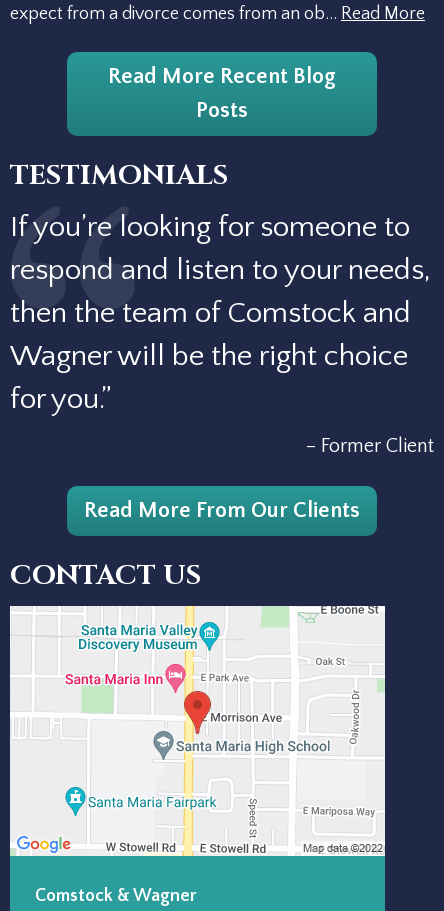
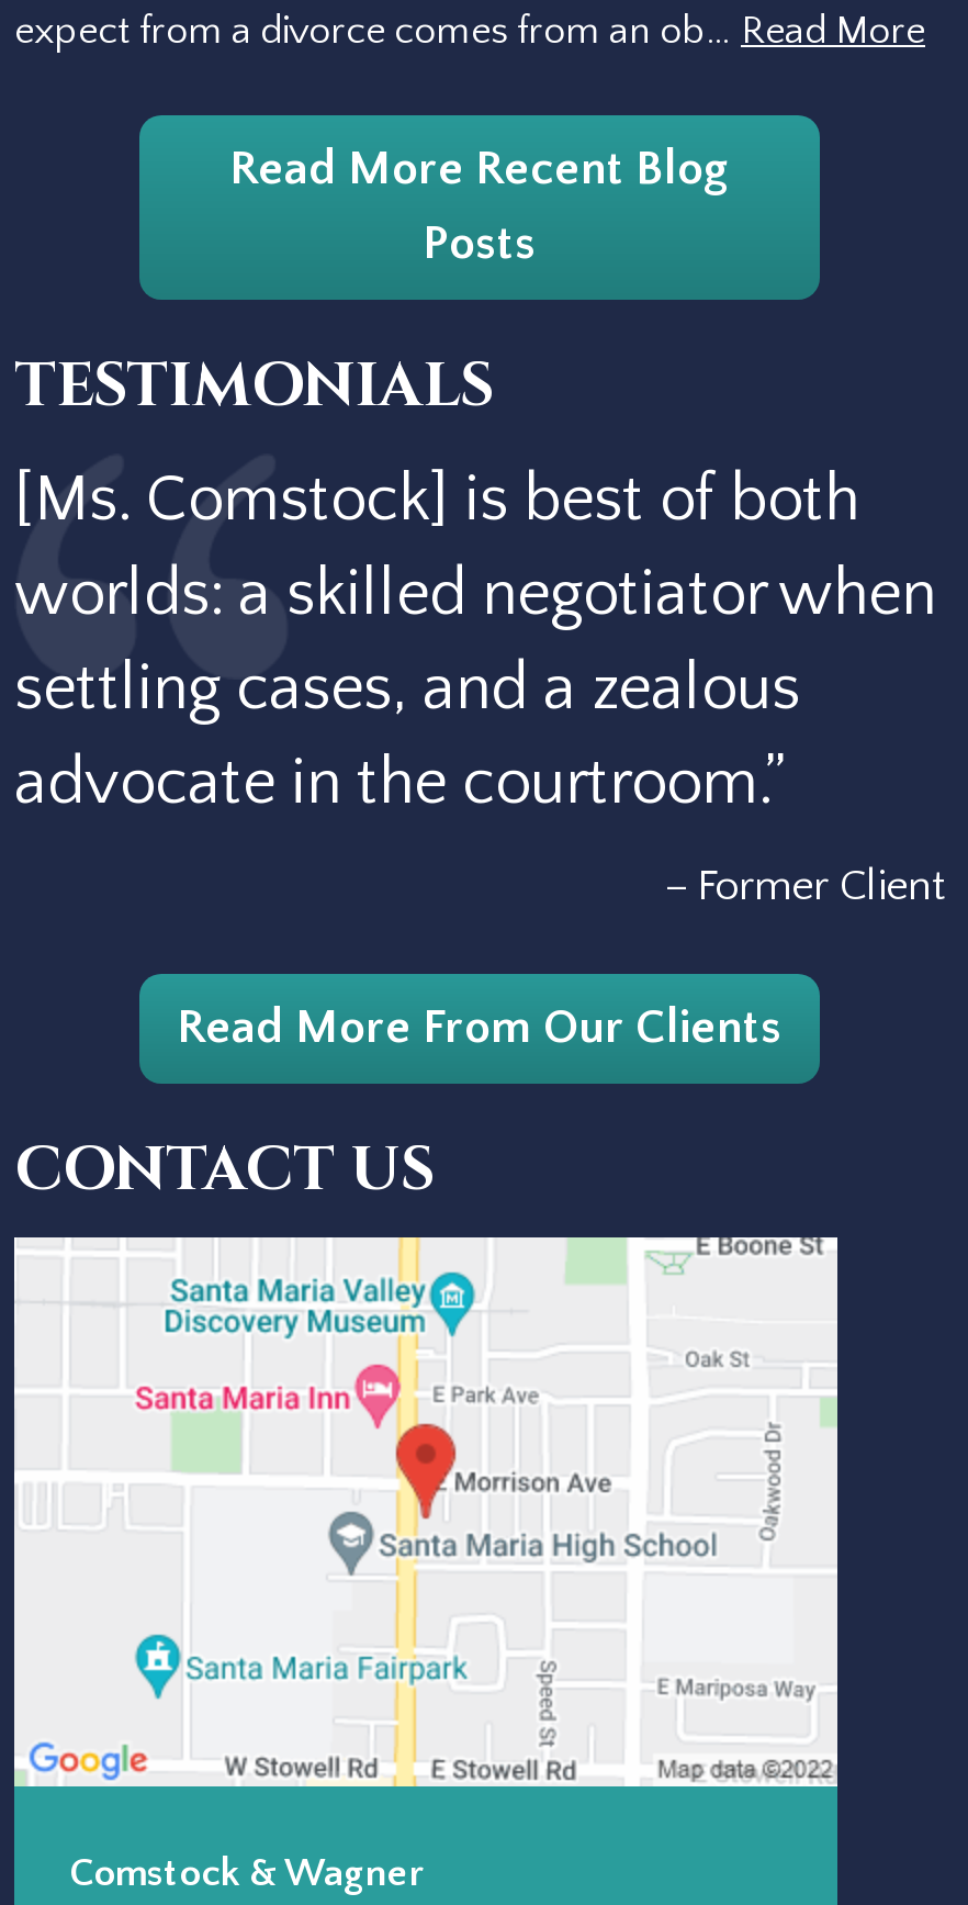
[10,211,431,416] If you’re looking for someone to | respond and listen to your needs, | then the team of Comstock and | Wagner will be the right choice | for you.” -> [14,463,936,819] [Ms. Comstock] is best of both | worlds: a skilled negotiator when | settling cases, and a zealous | advocate in the courtroom.”

